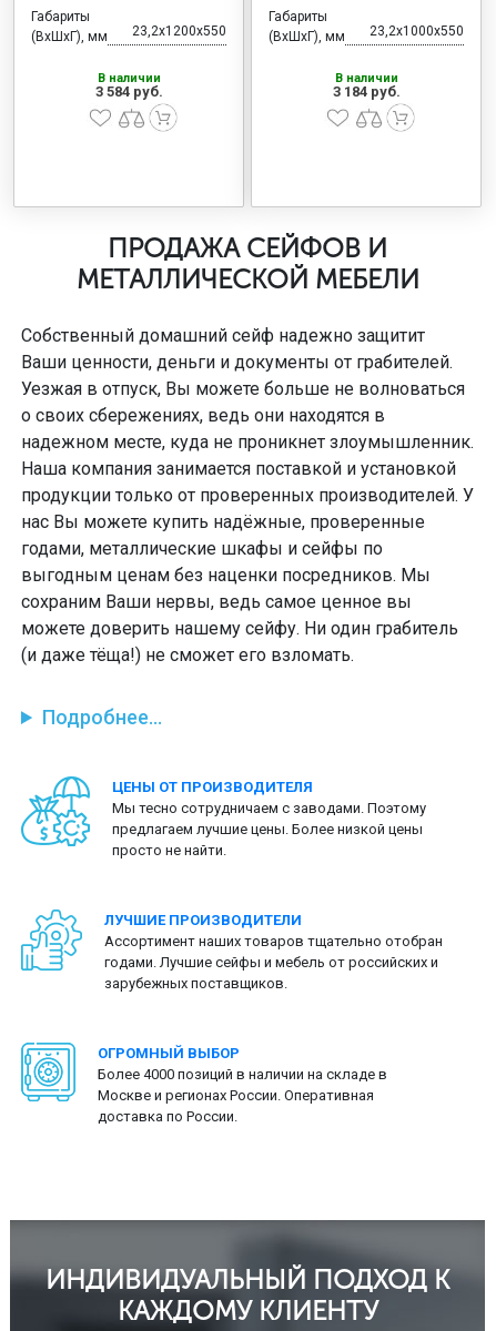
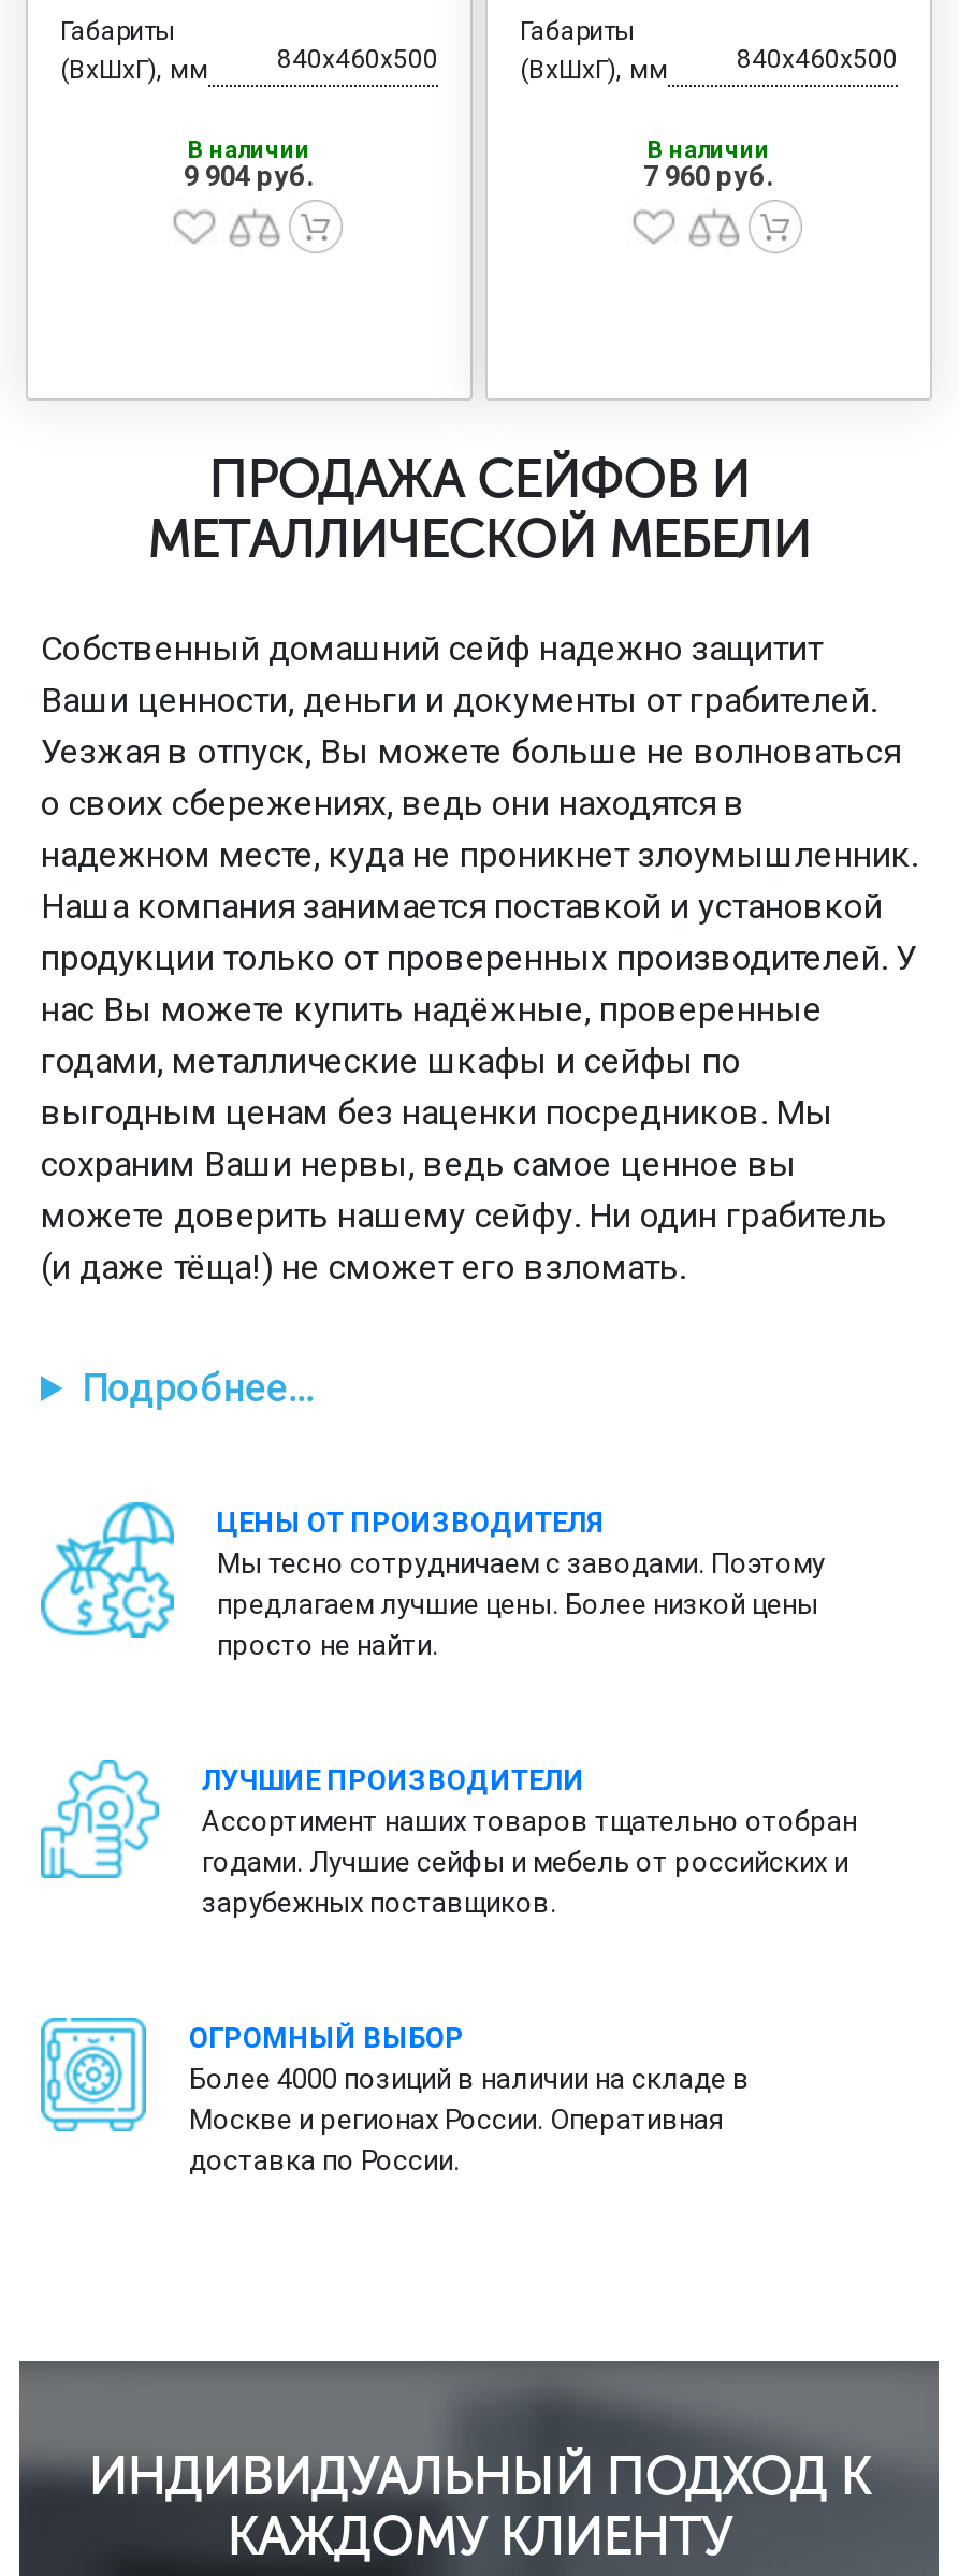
[132,24,226,39] 23,2x1200x550 -> [277,44,438,75] 840x460x500
[370,24,464,39] 23,2x1000x550 -> [737,44,898,75] 840x460x500
[95,83,163,100] 3 584 руб. -> [184,160,315,193] 9 904 руб.
[332,83,400,100] 3 184 руб. -> [643,160,774,193] 7 960 руб.

